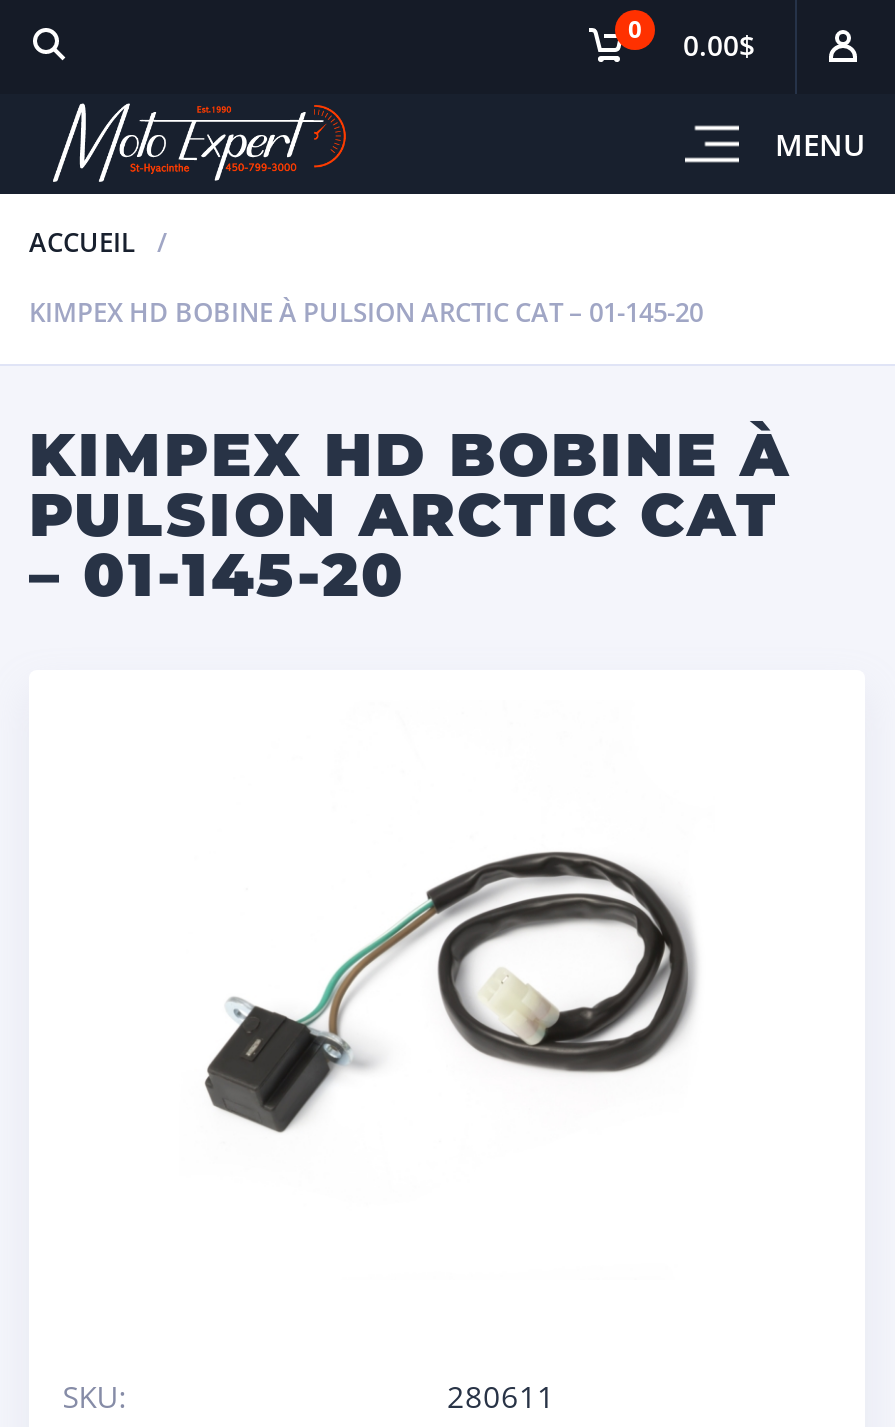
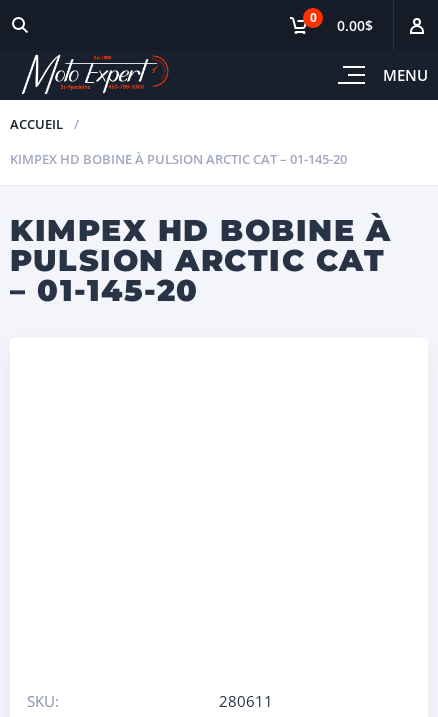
[203,850,697,1134] [image] -> none

